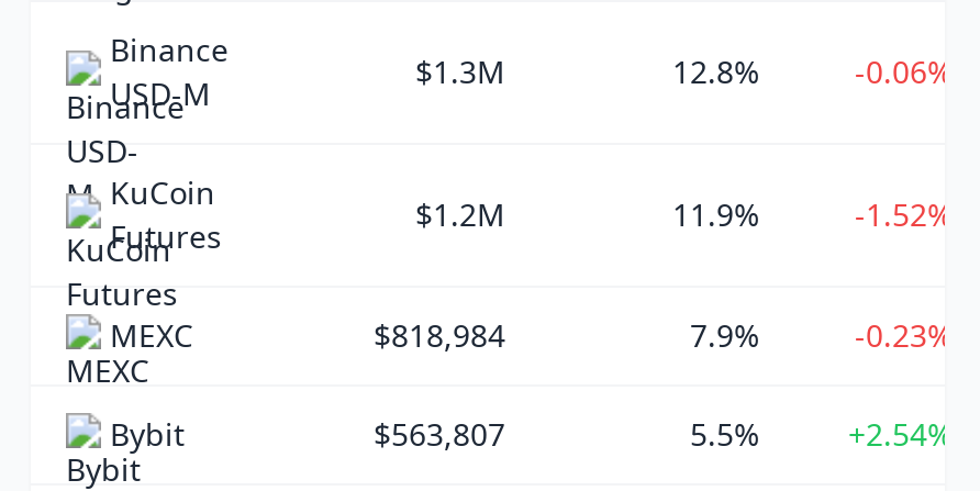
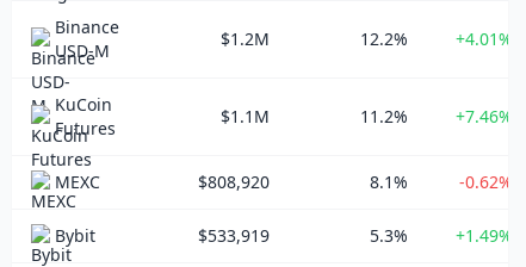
[415,51,954,92] $1.3M | 12.8% | -0.06% -> [221,27,513,50] $1.2M | 12.2% | +4.01%
[415,193,954,235] $1.2M | 11.9% | -1.52% -> [221,105,513,128] $1.1M | 11.2% | +7.46%
[374,314,505,356] $818,984 -> [198,170,270,193] $808,920
[690,314,760,356] 7.9% -> [370,170,408,193] 8.1%
[855,314,954,356] -0.23% -> [459,170,513,193] -0.62%
[374,413,505,455] $563,807 -> [198,224,270,247] $533,919
[690,413,760,455] 5.5% -> [370,224,408,247] 5.3%
[848,413,954,455] +2.54% -> [456,224,513,247] +1.49%

